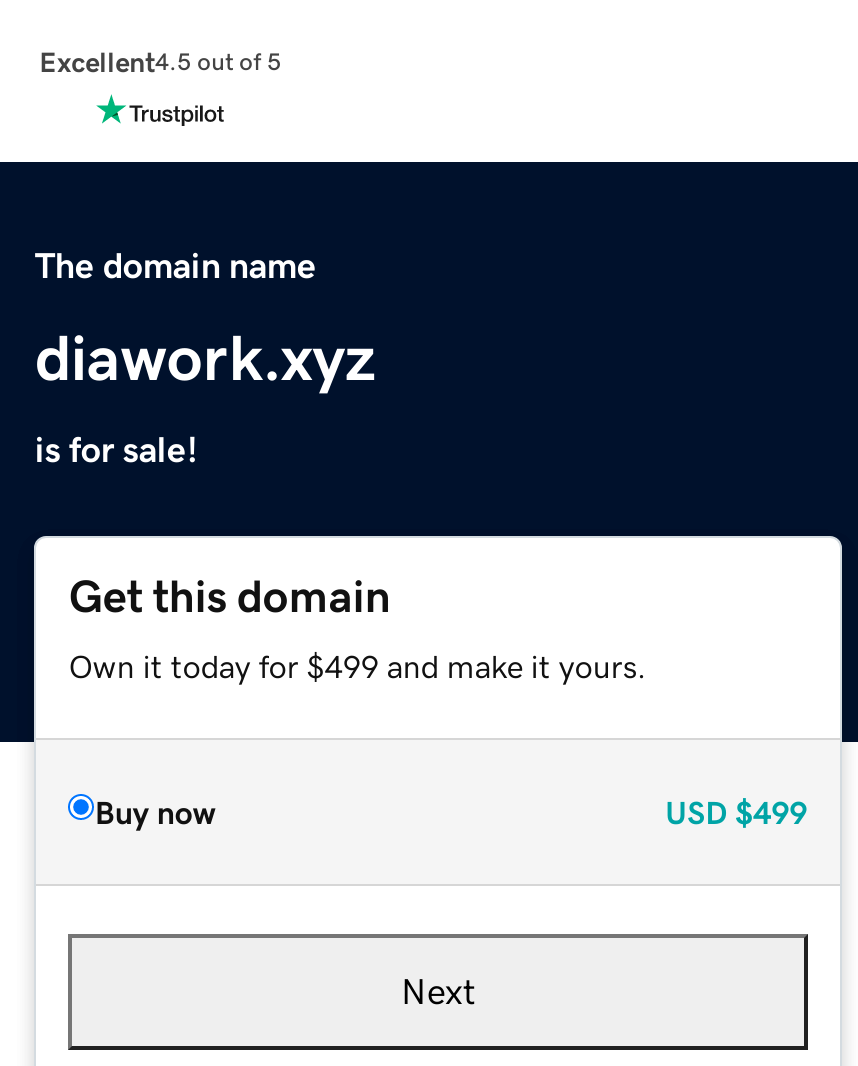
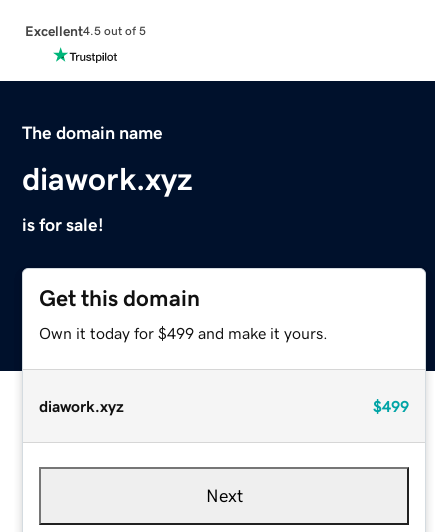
[95,795,807,827] Buy now | USD $499 -> [39,398,409,414] diawork.xyz | $499

